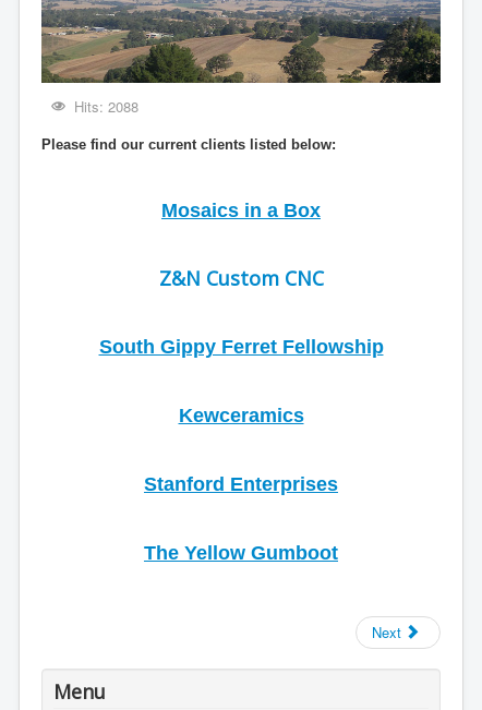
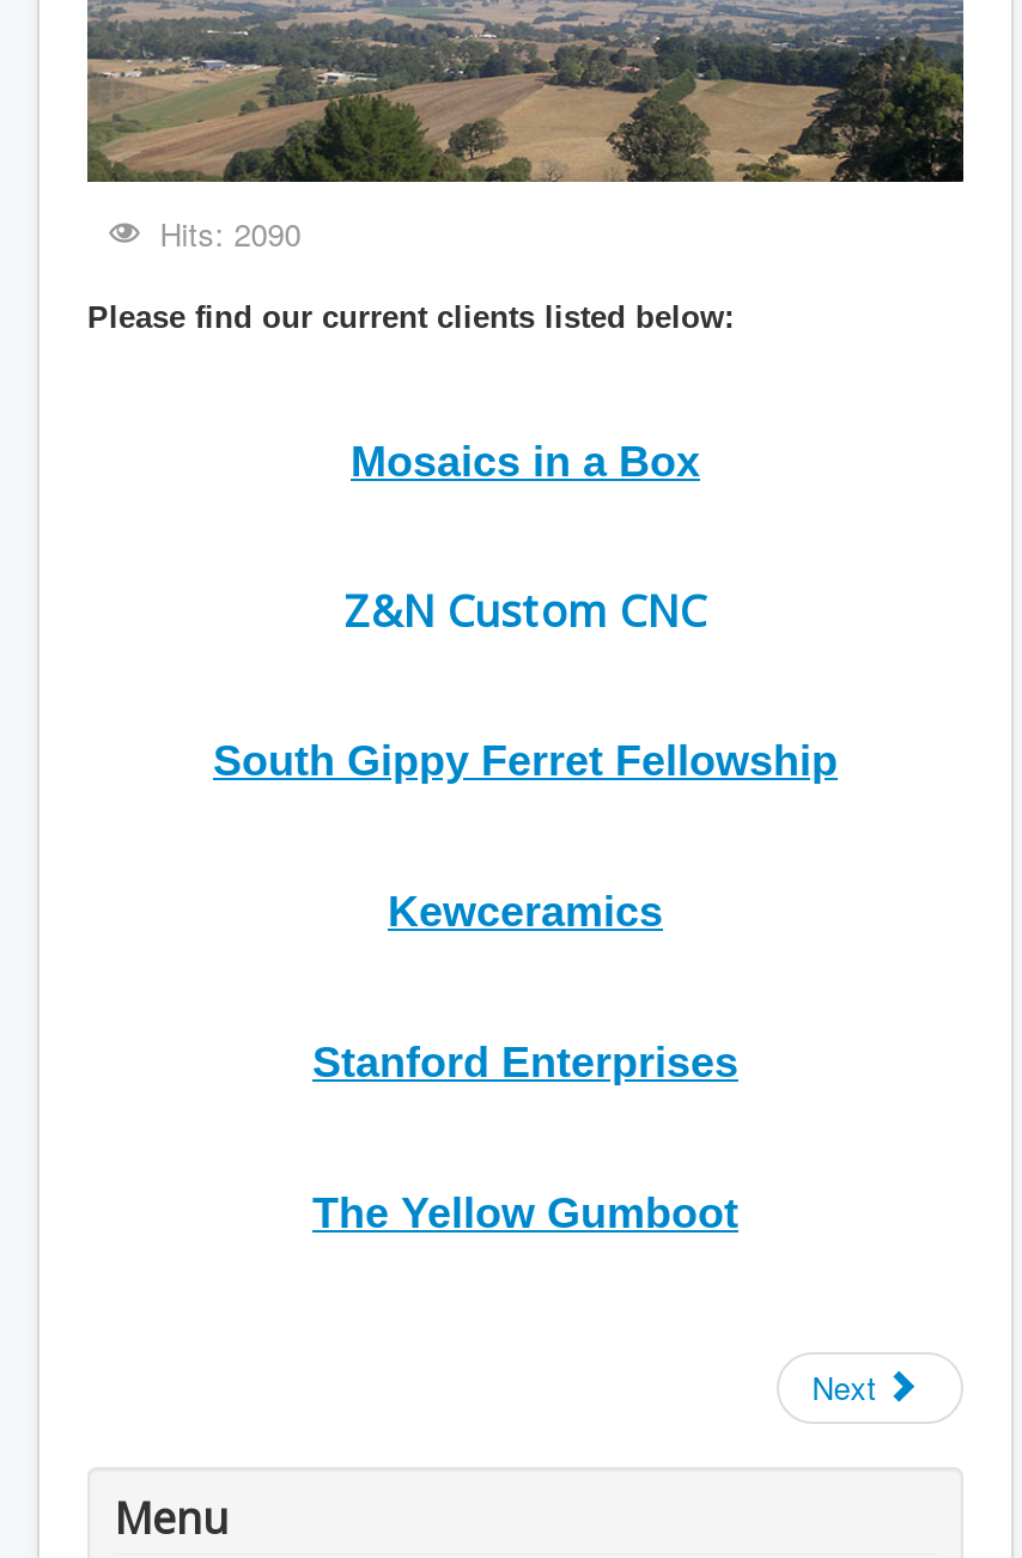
[74,97,139,117] Hits: 2088 -> [160,212,301,257] Hits: 2090

